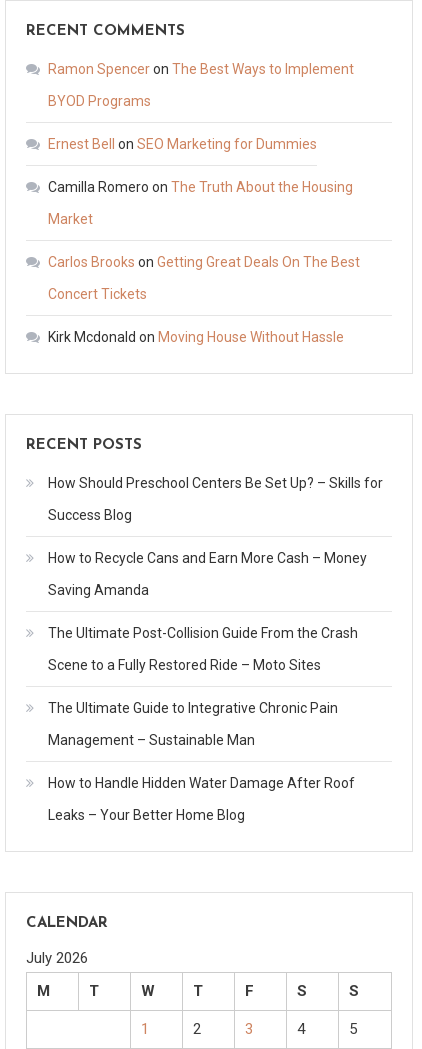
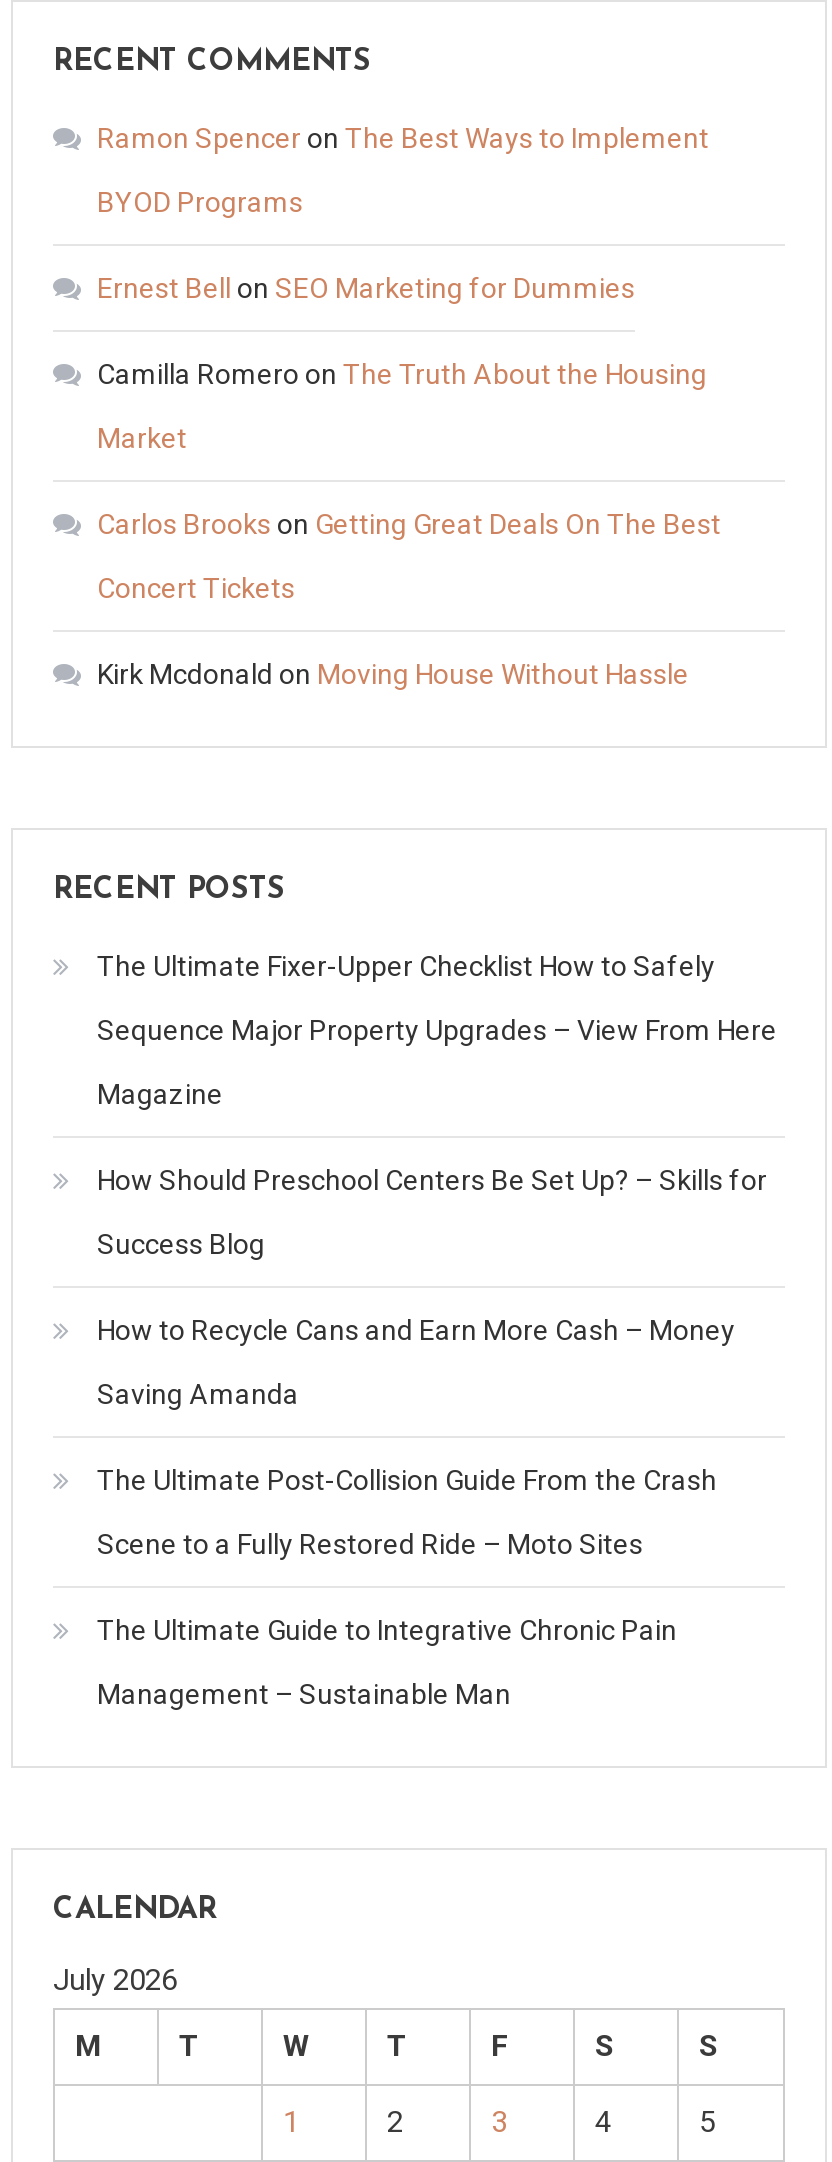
none -> [97,950,777,1110] The Ultimate Fixer-Upper Checklist How to Safely | Sequence Major Property Upgrades – View From Here | Magazine
moved [48,475,383,748] -> [97,1164,767,1710]: How Should Preschool Centers Be Set Up? – Skills for | Success Blog | How to Recycle Cans and Earn More Cash – Money | Saving Amanda | The Ultimate Post-Collision Guide From the Crash | Scene to a Fully Restored Ride – Moto Sites | The Ultimate Guide to Integrative Chronic Pain | Management – Sustainable Man
[48,775,355,823] How to Handle Hidden Water Damage After Roof | Leaks – Your Better Home Blog -> none

